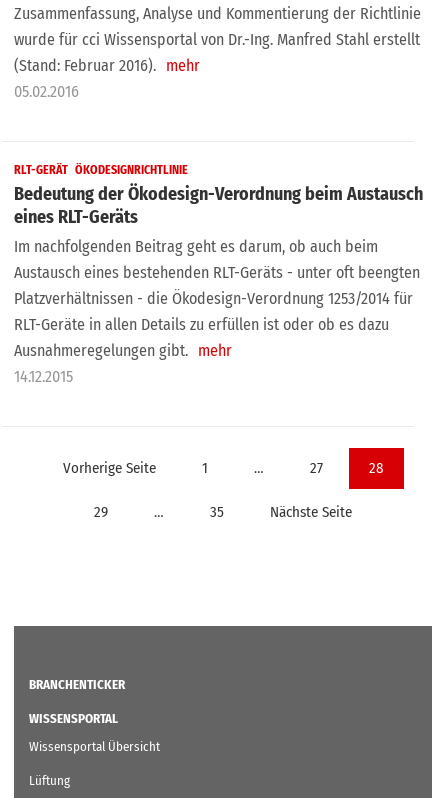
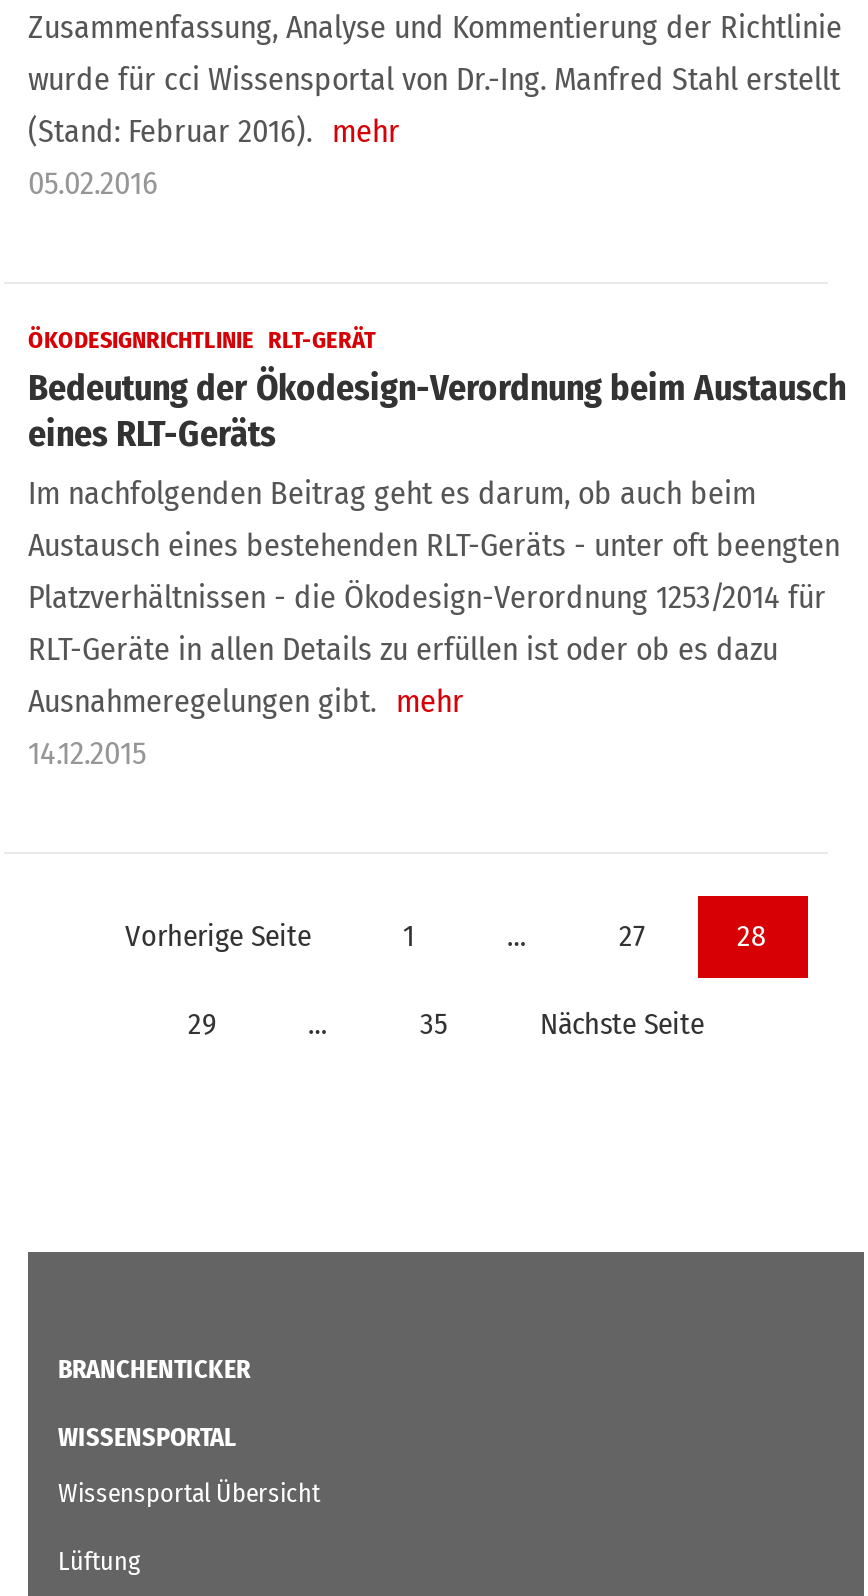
[14,163,188,177] RLT-GERÄT ÖKODESIGNRICHTLINIE -> [28,326,376,354] ÖKODESIGNRICHTLINIE RLT-GERÄT

